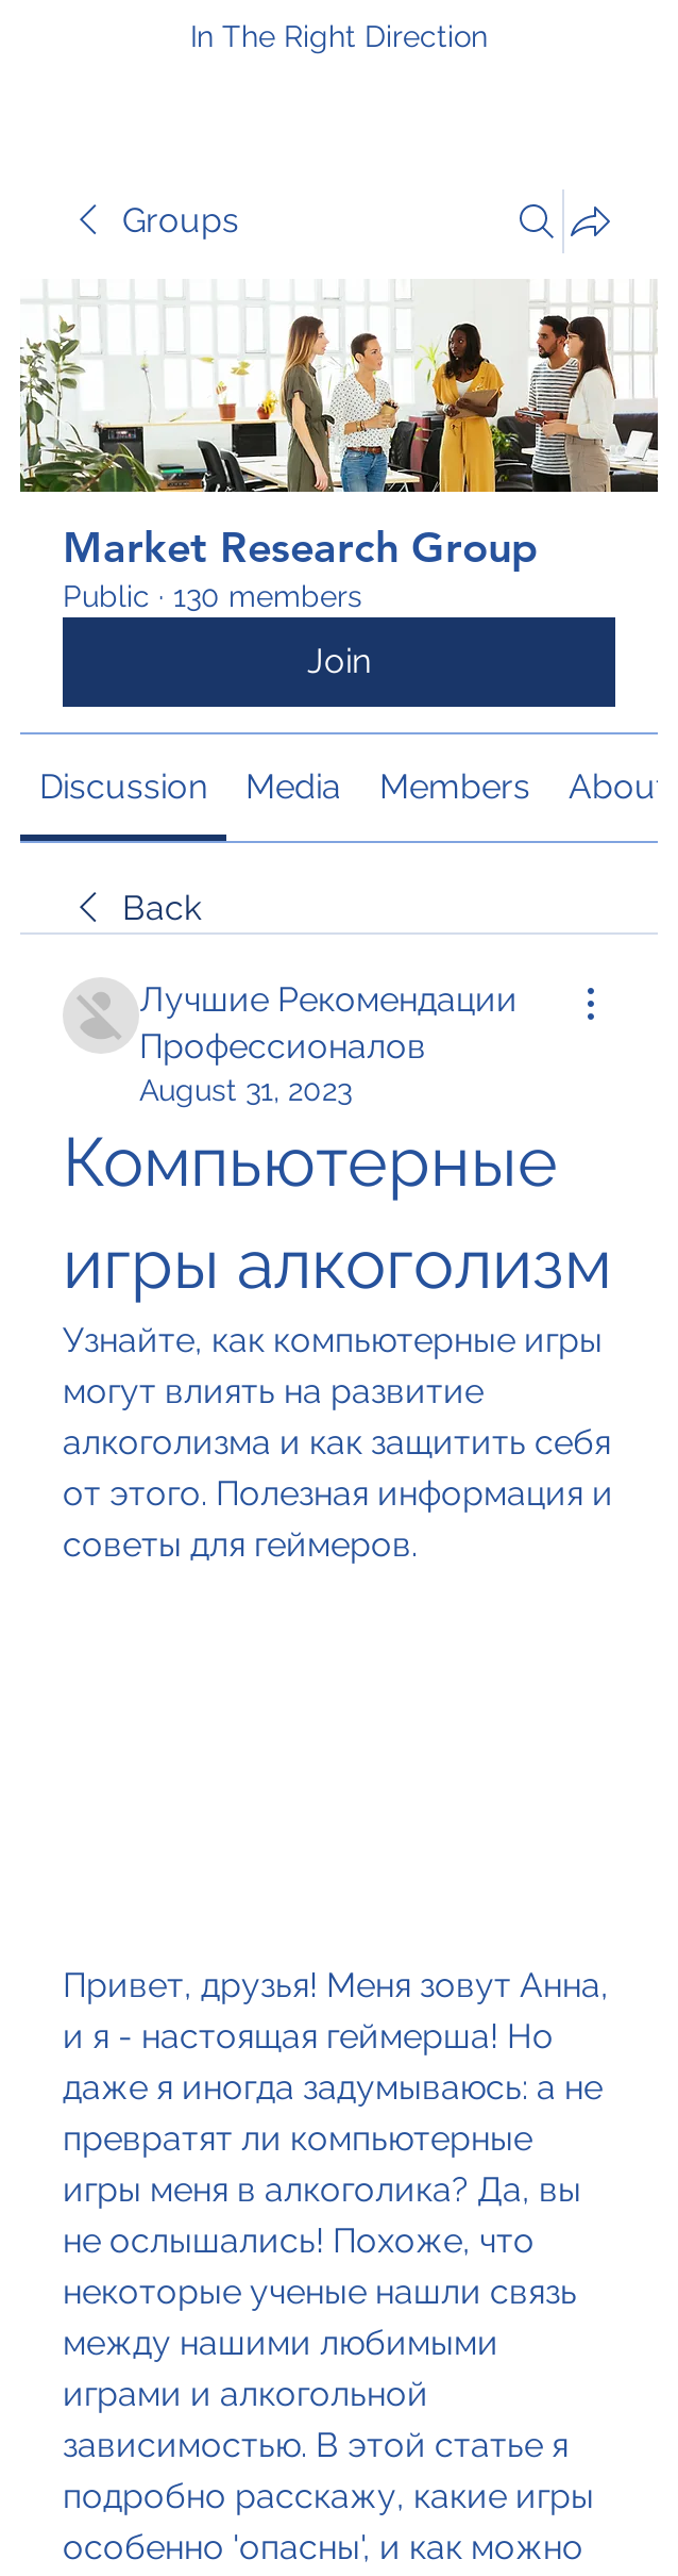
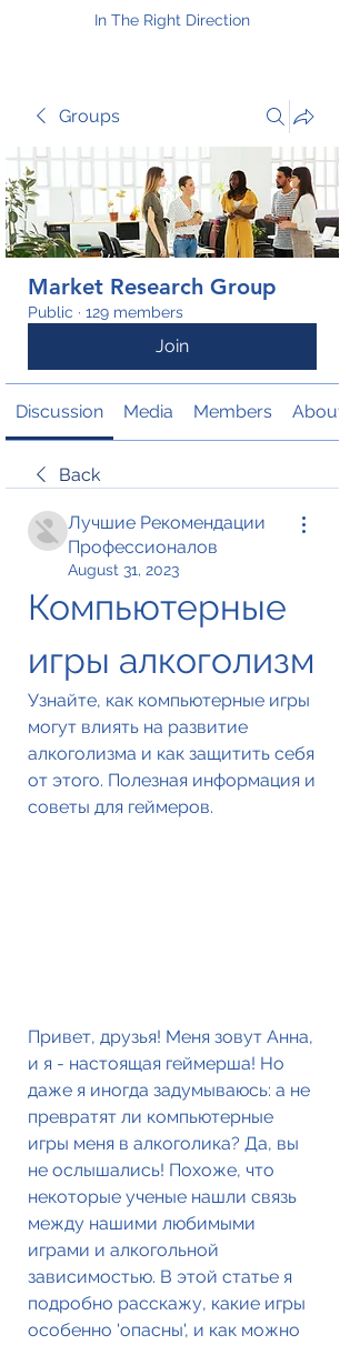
[63,578,362,612] Public · 130 members -> [28,303,183,321] Public · 129 members

